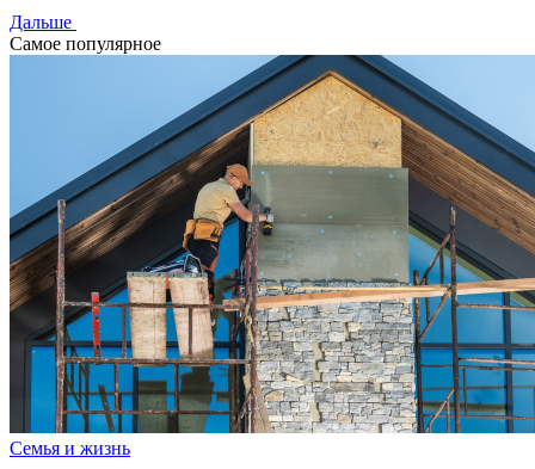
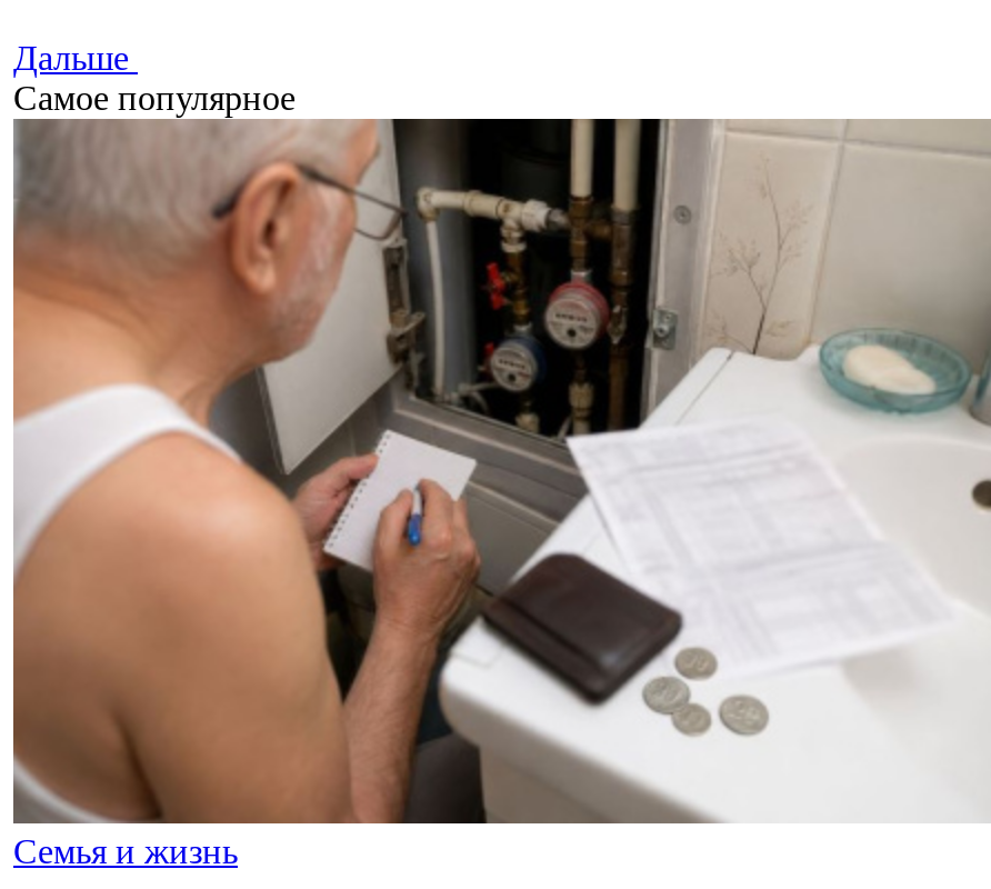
[8,54,531,434] [image] -> [11,117,984,826] [image]

